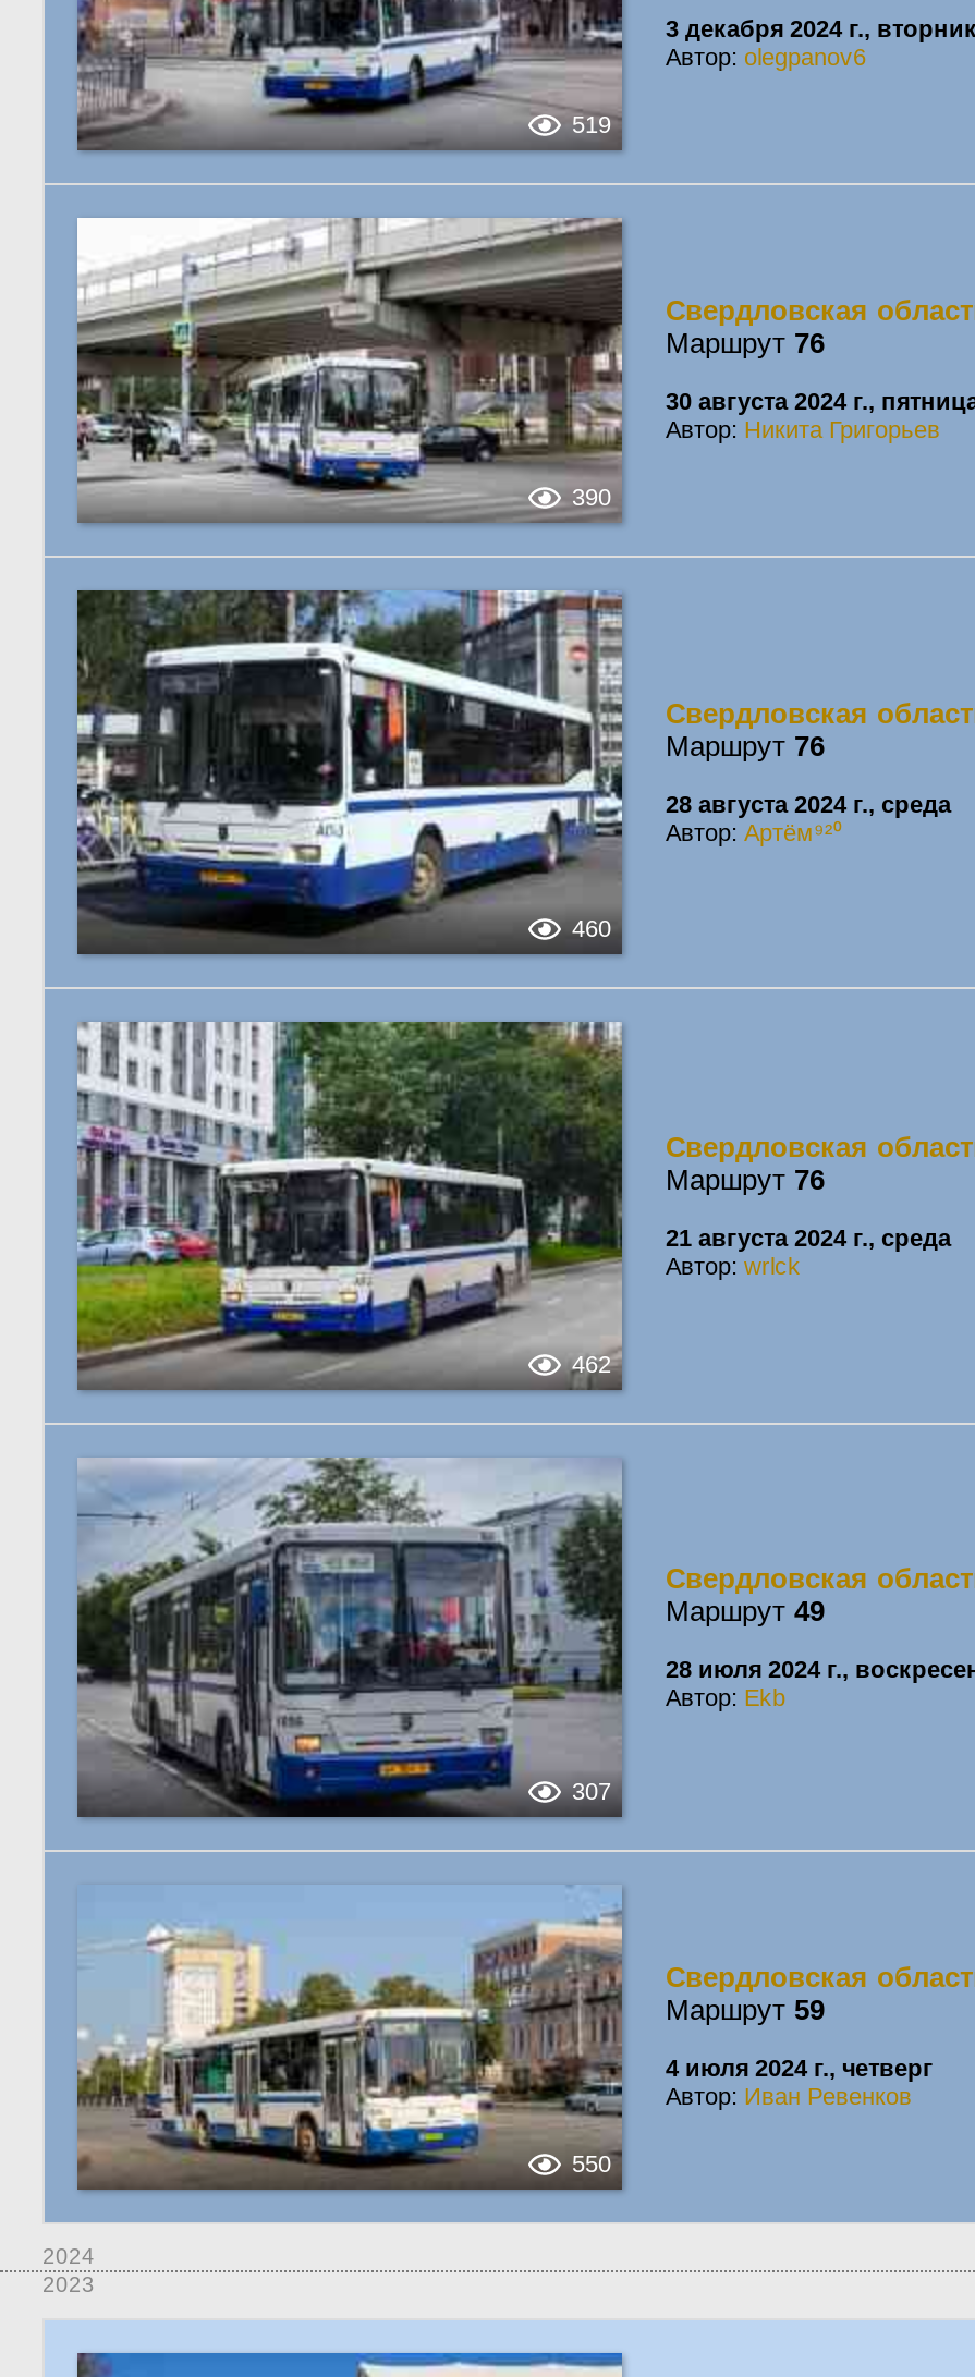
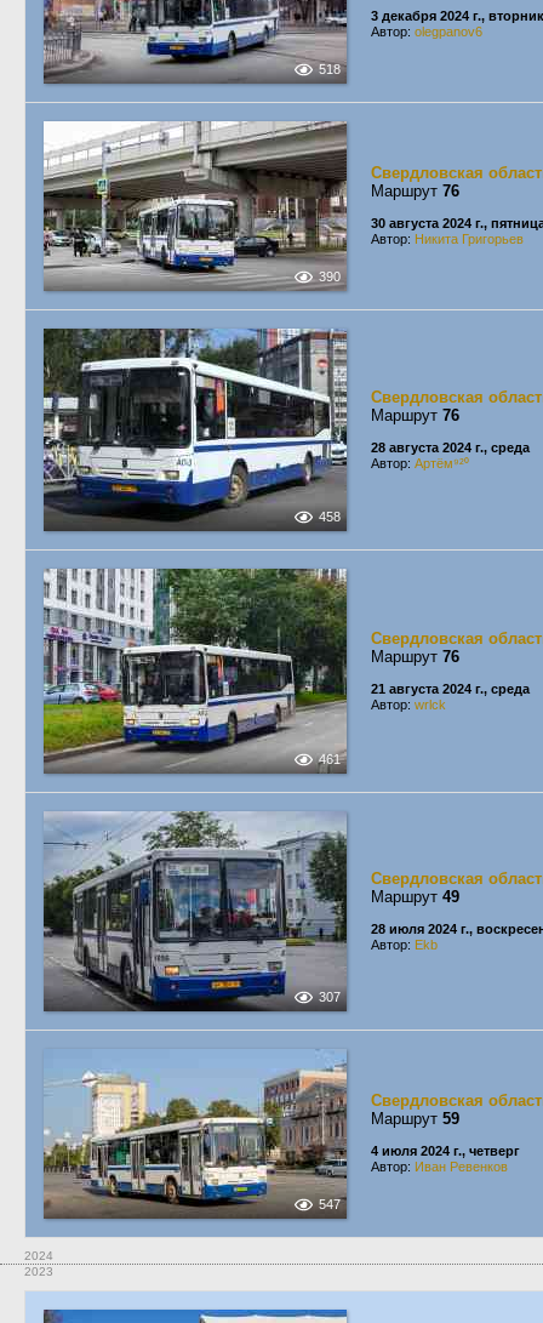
[572,111,611,137] 519 -> [319,62,341,76] 518
[572,915,611,941] 460 -> [319,509,341,524] 458
[572,1351,611,1377] 462 -> [319,752,341,766] 461
[572,2150,611,2177] 550 -> [319,1197,341,1211] 547

